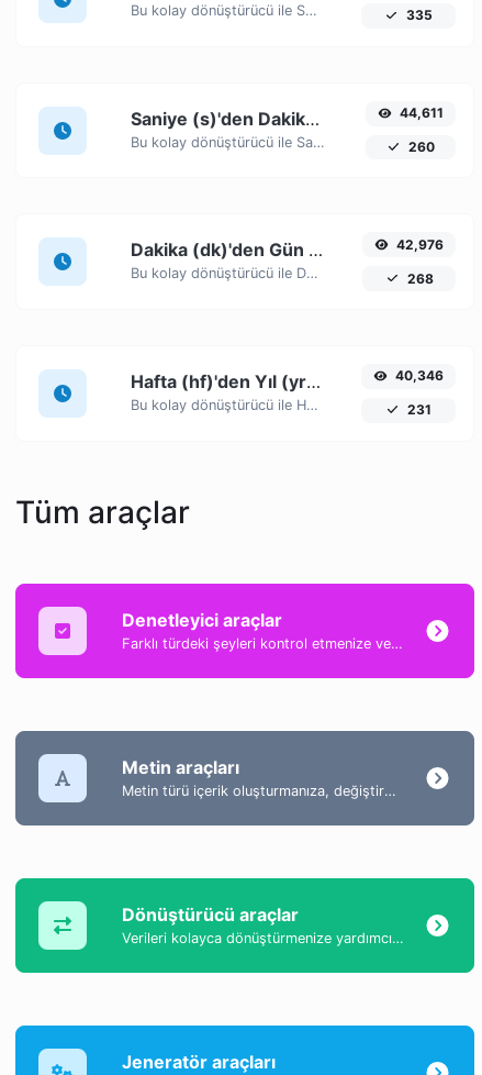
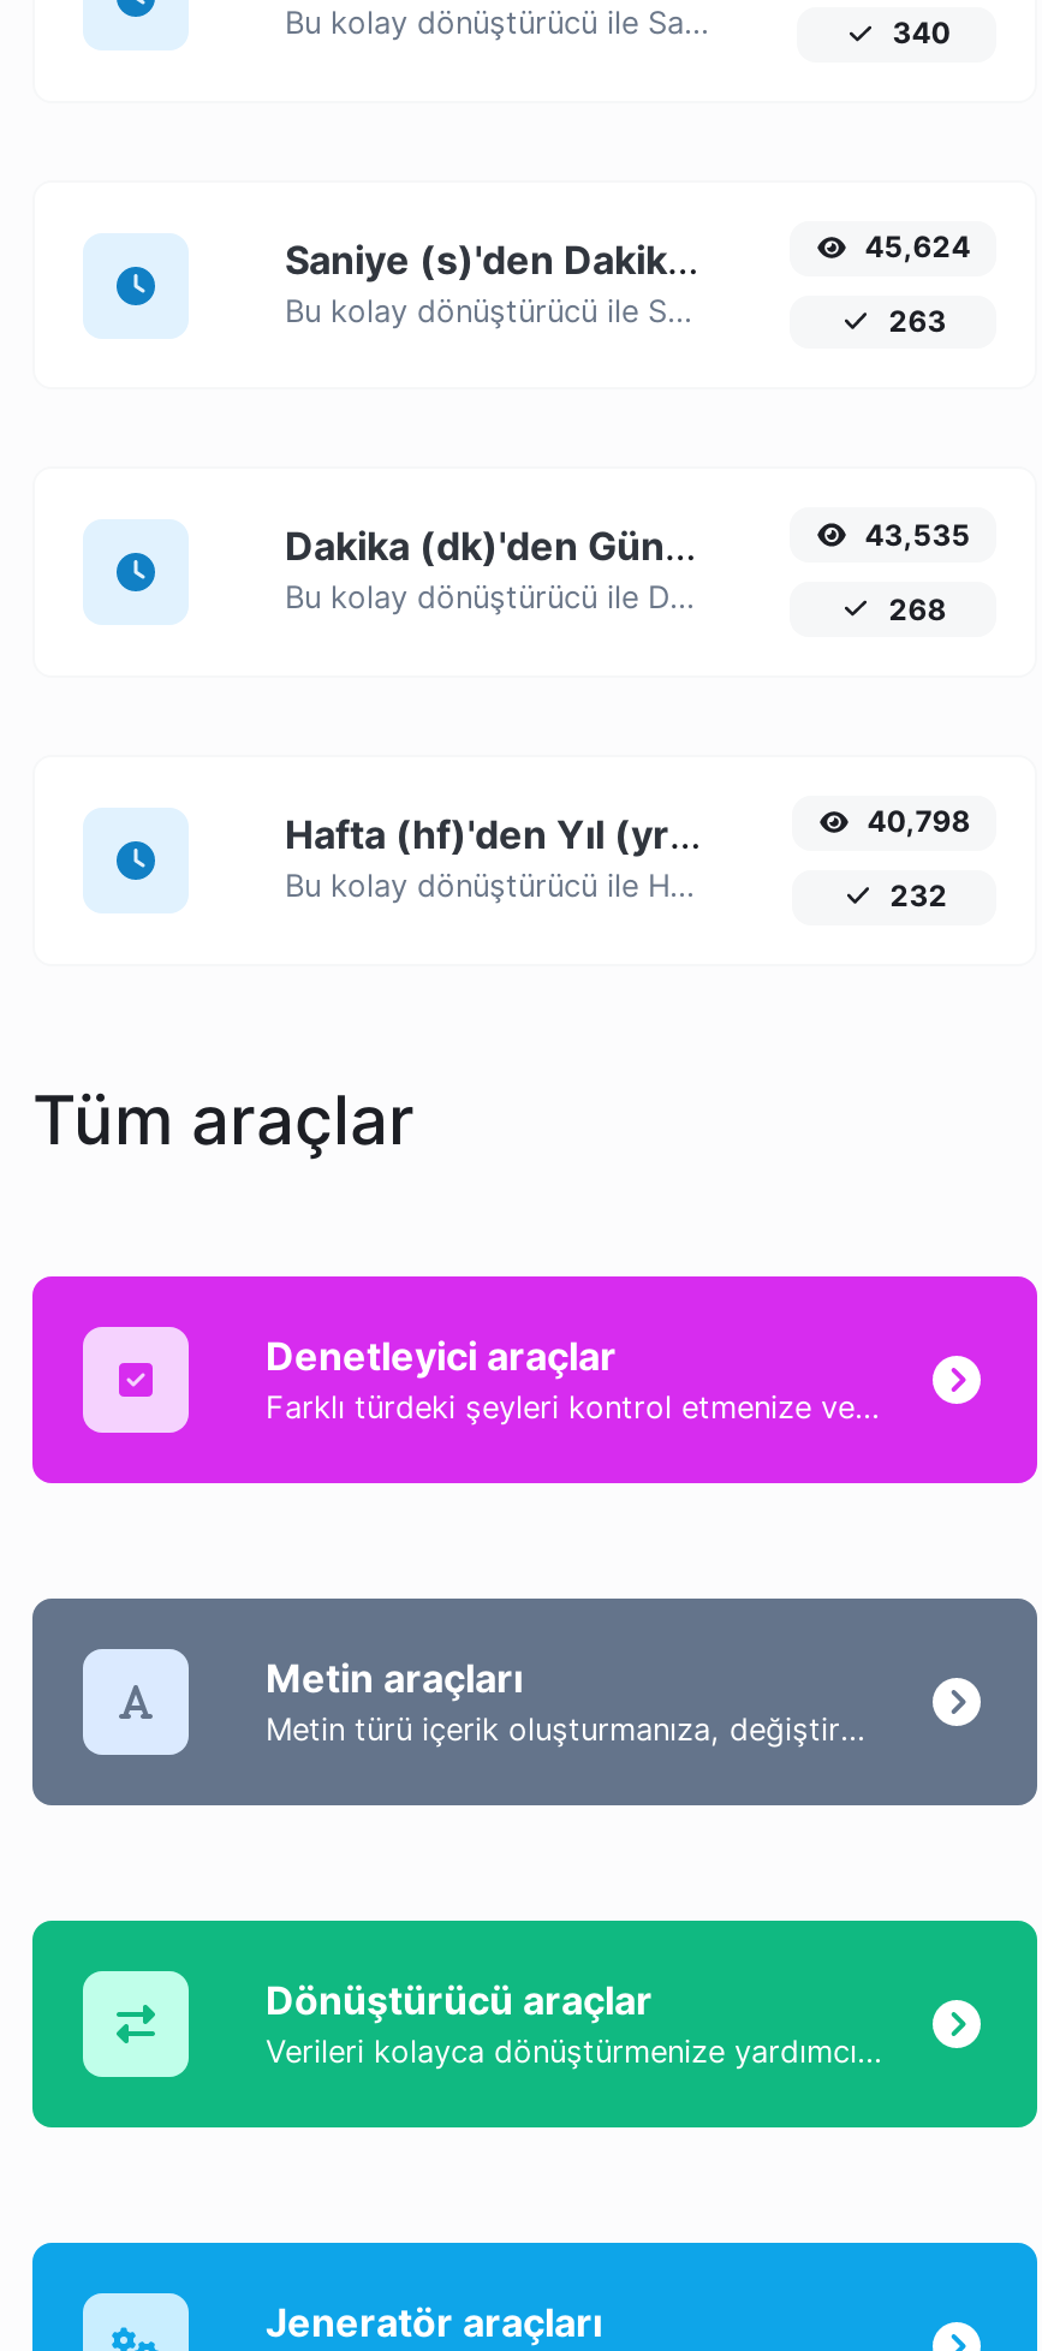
[403,7,433,24] 335 -> [885,16,950,52] 340
[397,105,444,121] 44,611 -> [857,229,970,265] 45,624
[405,138,435,155] 260 -> [881,303,946,339] 263
[393,236,444,253] 42,976 -> [857,516,970,552] 43,535
[392,368,444,384] 40,346 -> [860,804,970,840] 40,798
[404,401,432,418] 231 -> [883,878,948,914] 232

